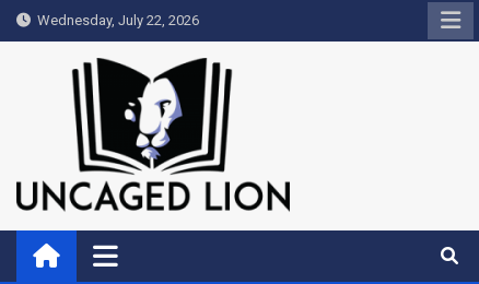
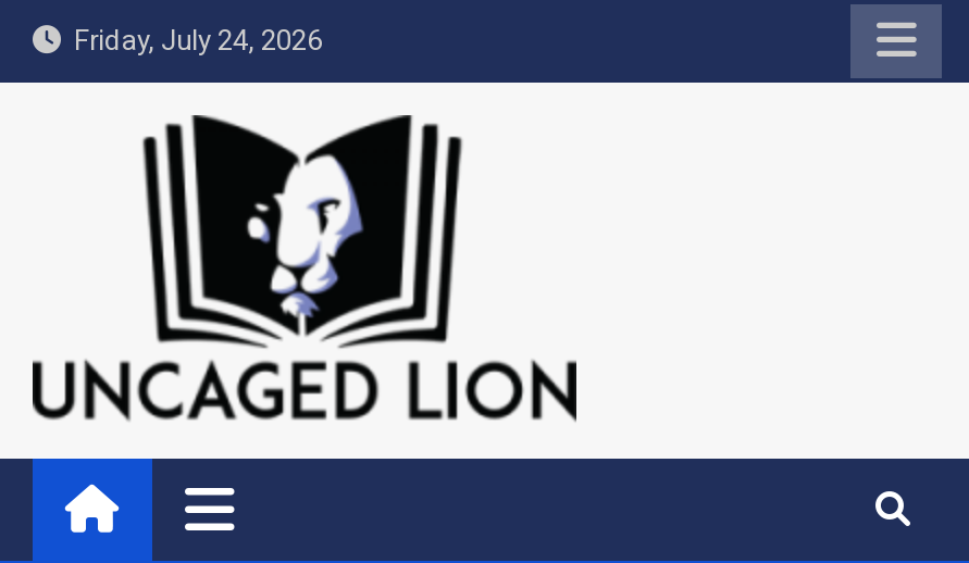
[31,12,199,28] Wednesday, July 22, 2026 -> [61,24,322,57] Friday, July 24, 2026

